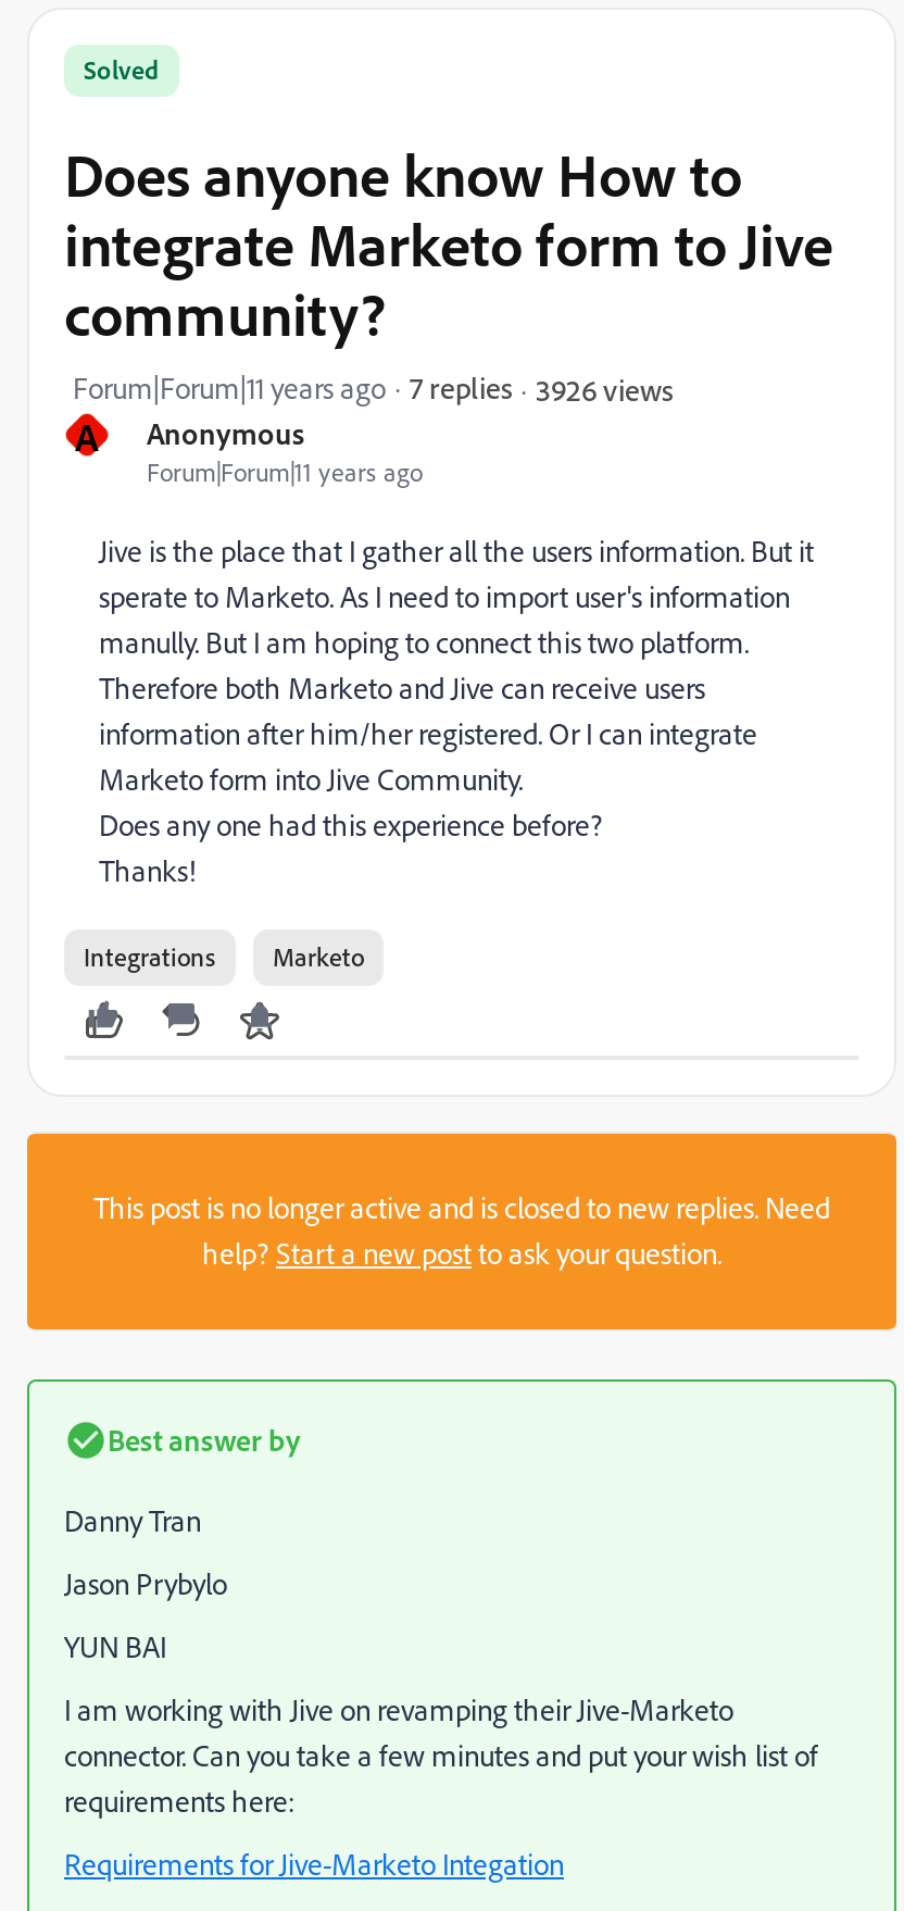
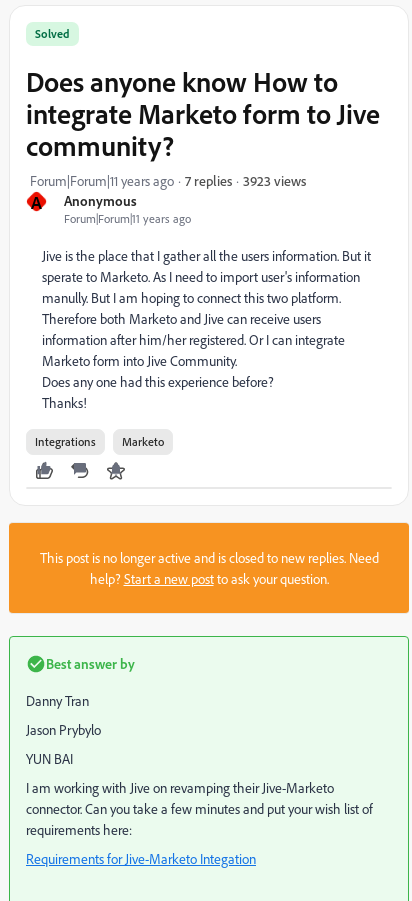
[536,370,673,407] 3926 views -> [243,171,306,188] 3923 views

